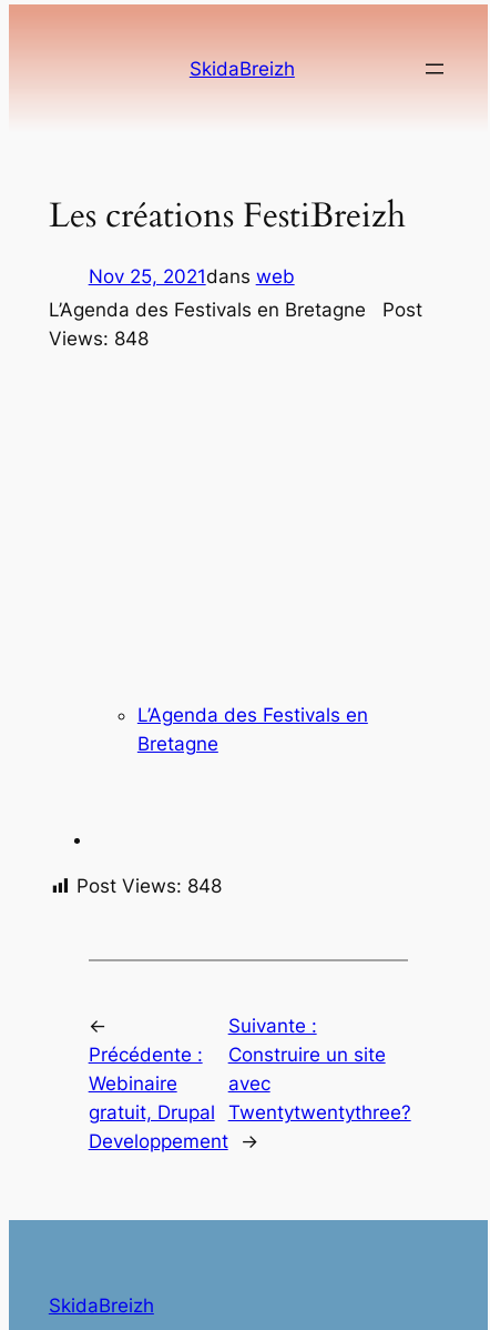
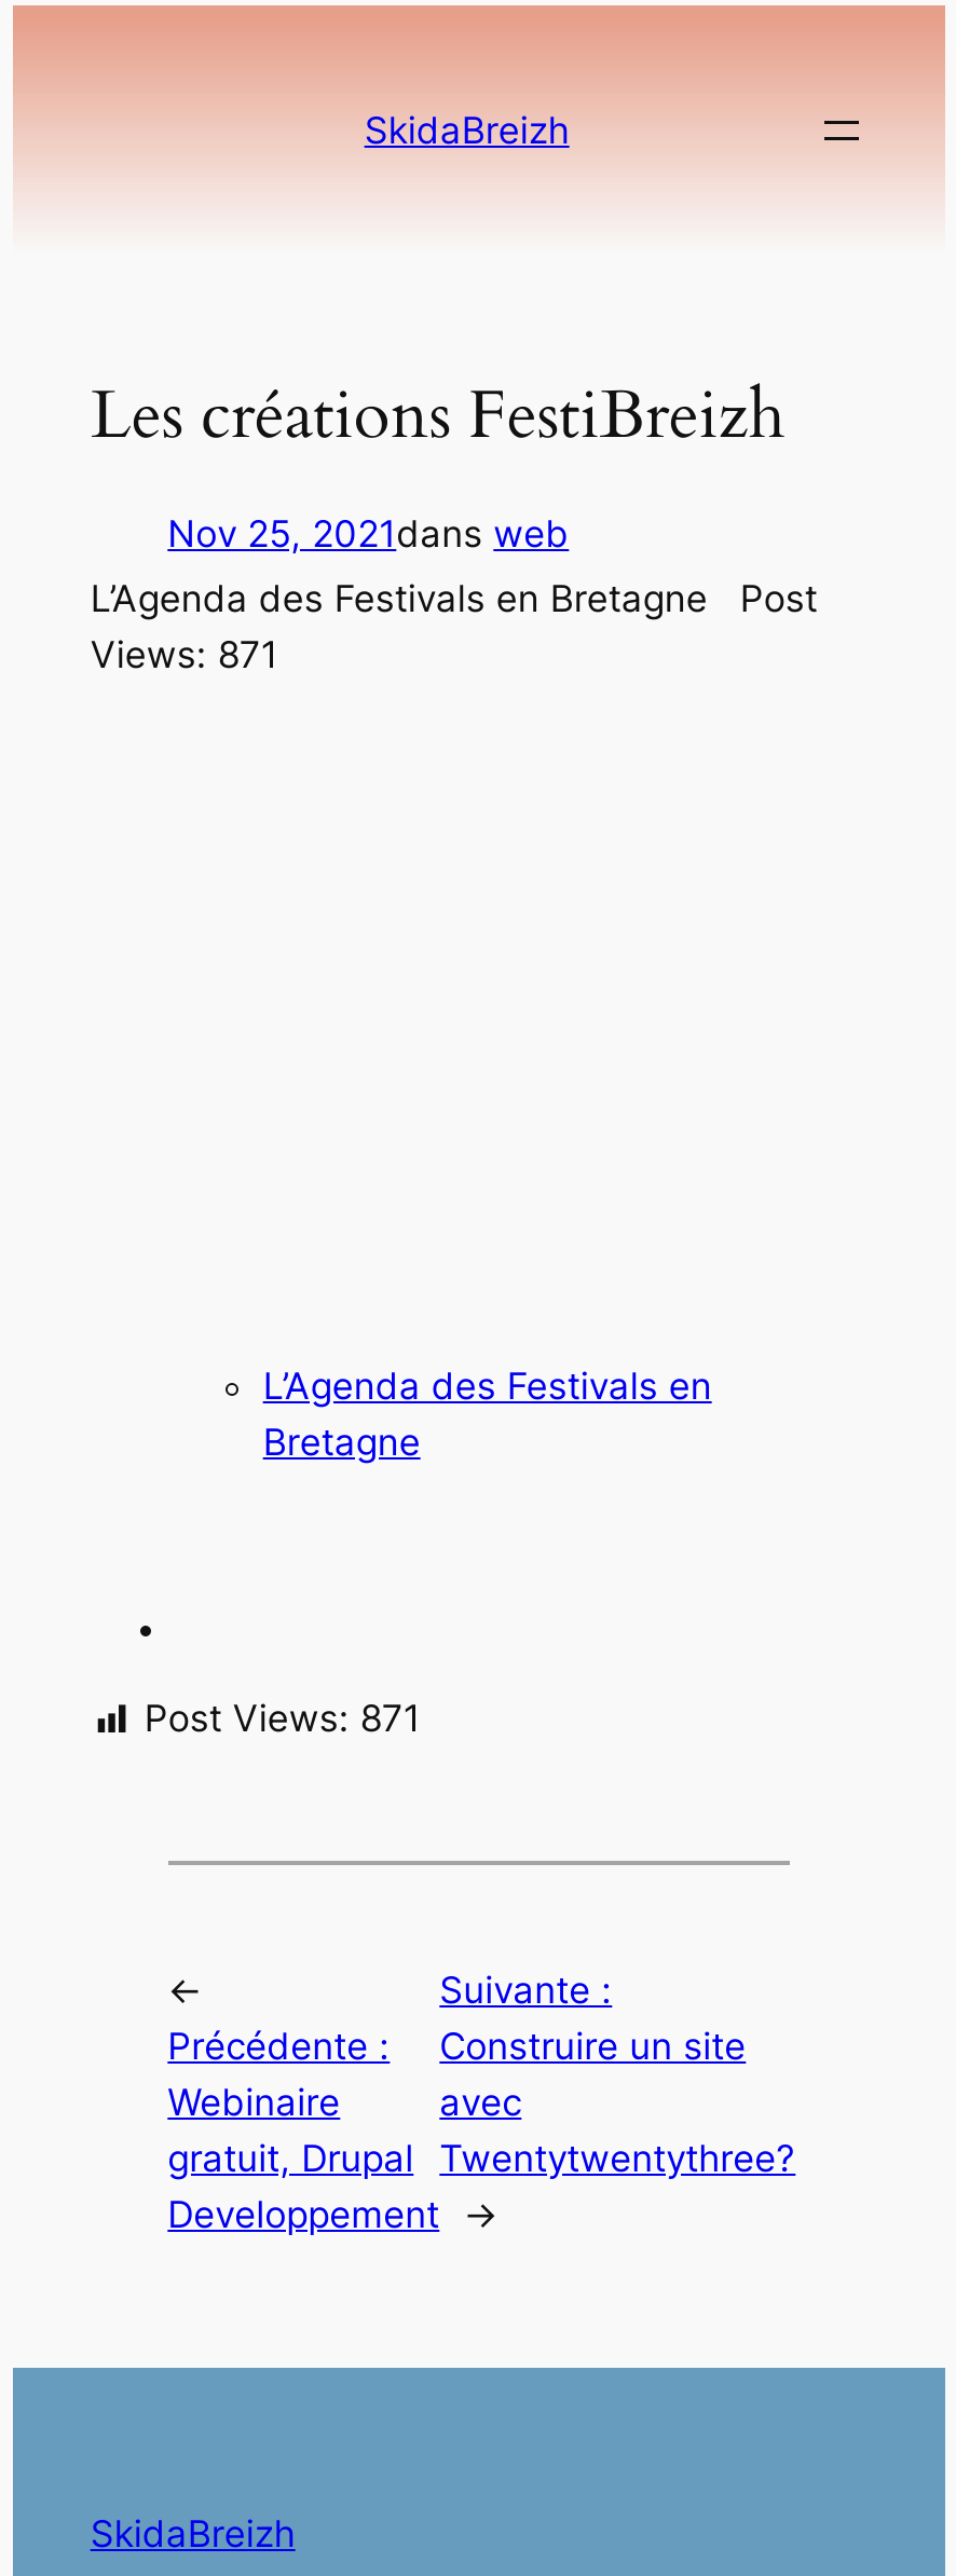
[49,327,148,350] Views: 848 -> [90,633,278,676] Views: 871
[76,875,221,897] Post Views: 848 -> [144,1697,420,1741] Post Views: 871

